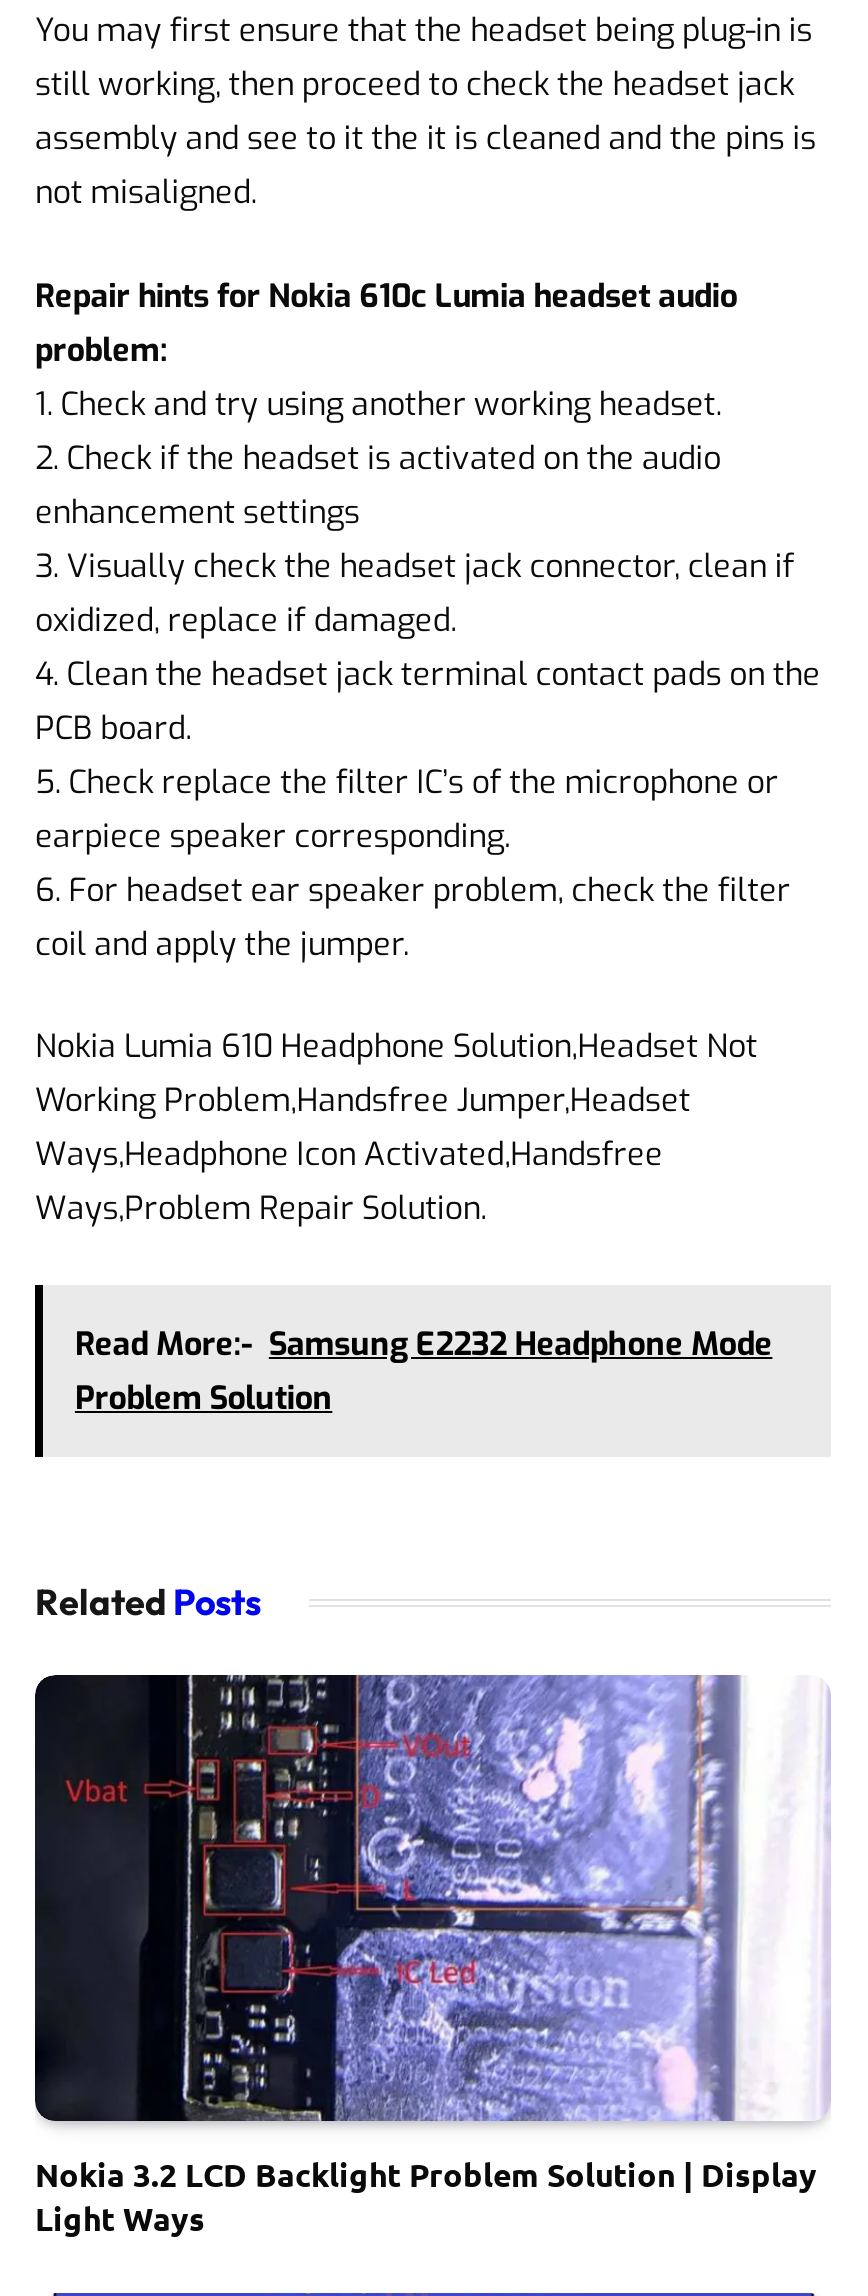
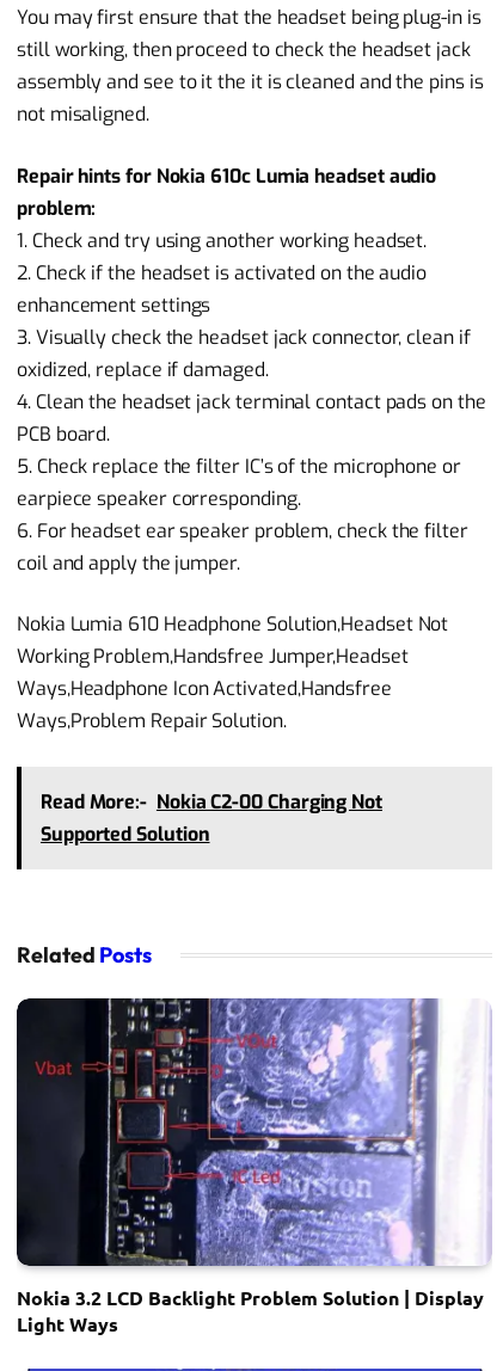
[75,1321,772,1363] Read More:- Samsung E2232 Headphone Mode -> [41,789,382,814] Read More:- Nokia C2-00 Charging Not
[75,1375,332,1417] Problem Solution -> [41,821,210,846] Supported Solution

